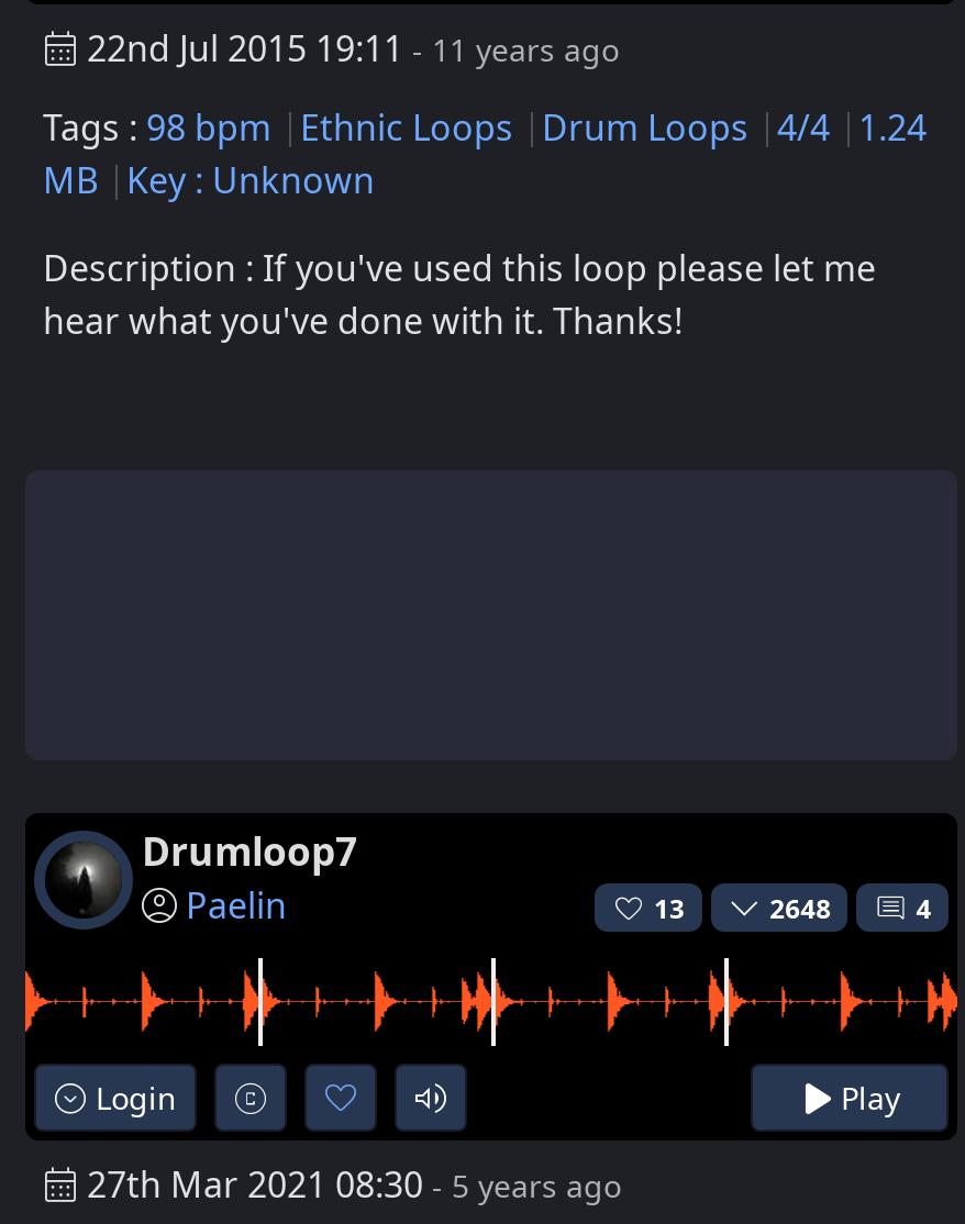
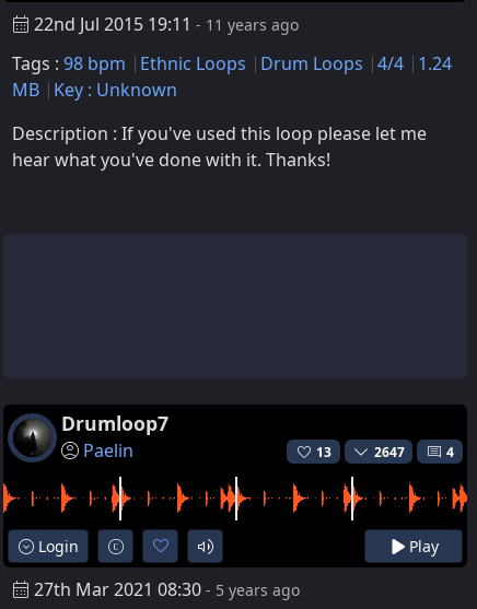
[770,889,831,926] 2648 -> [374,442,404,461] 2647

